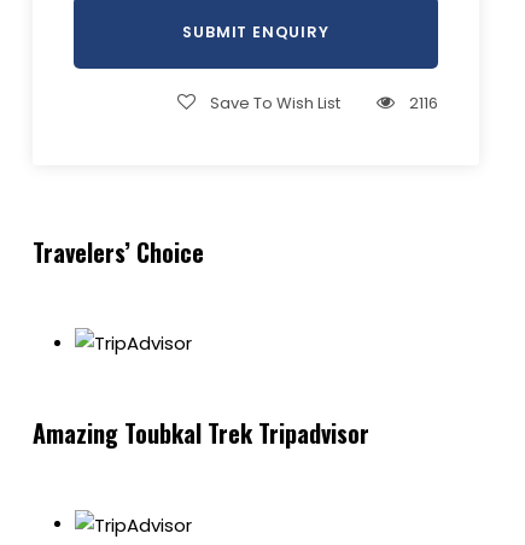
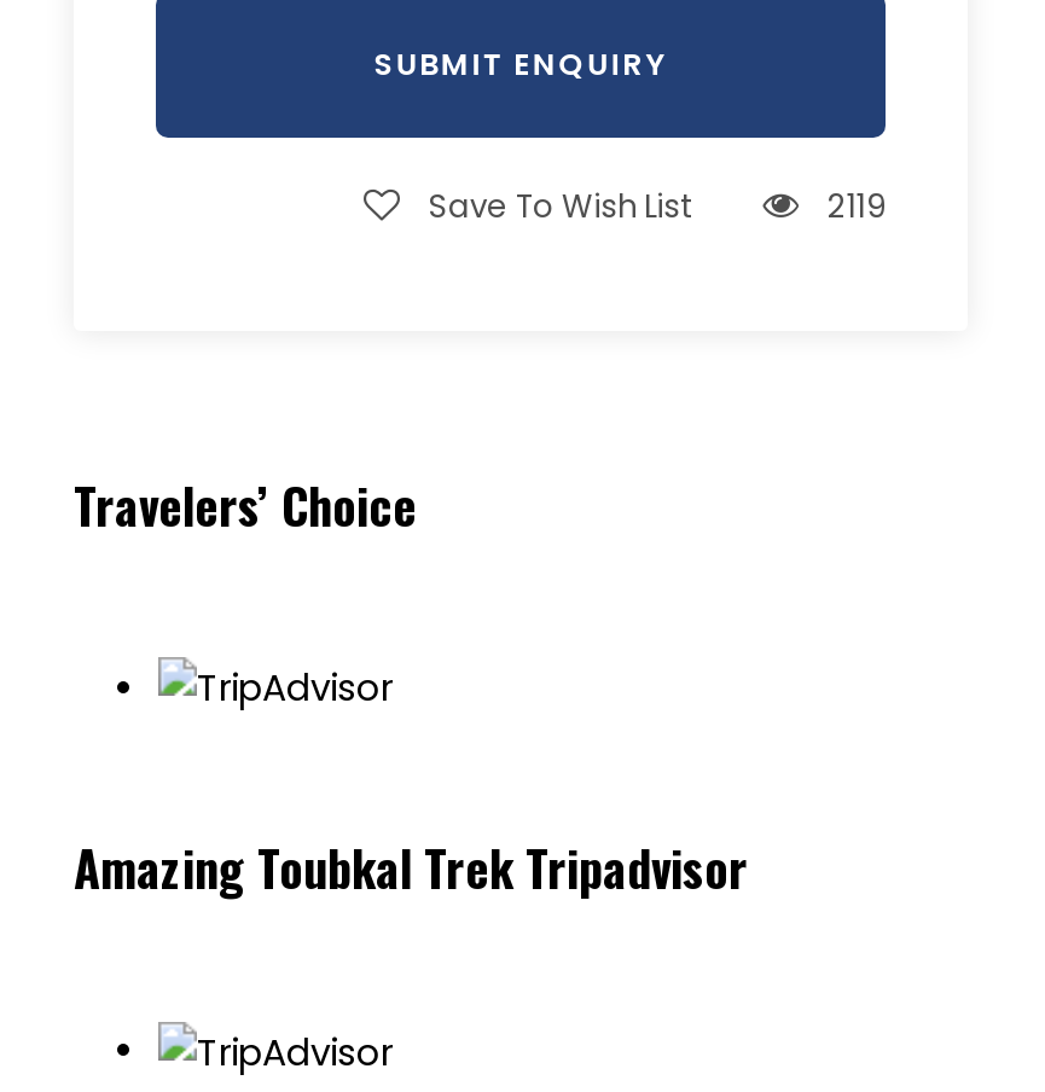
[409,92,438,115] 2116 -> [828,184,886,230] 2119

